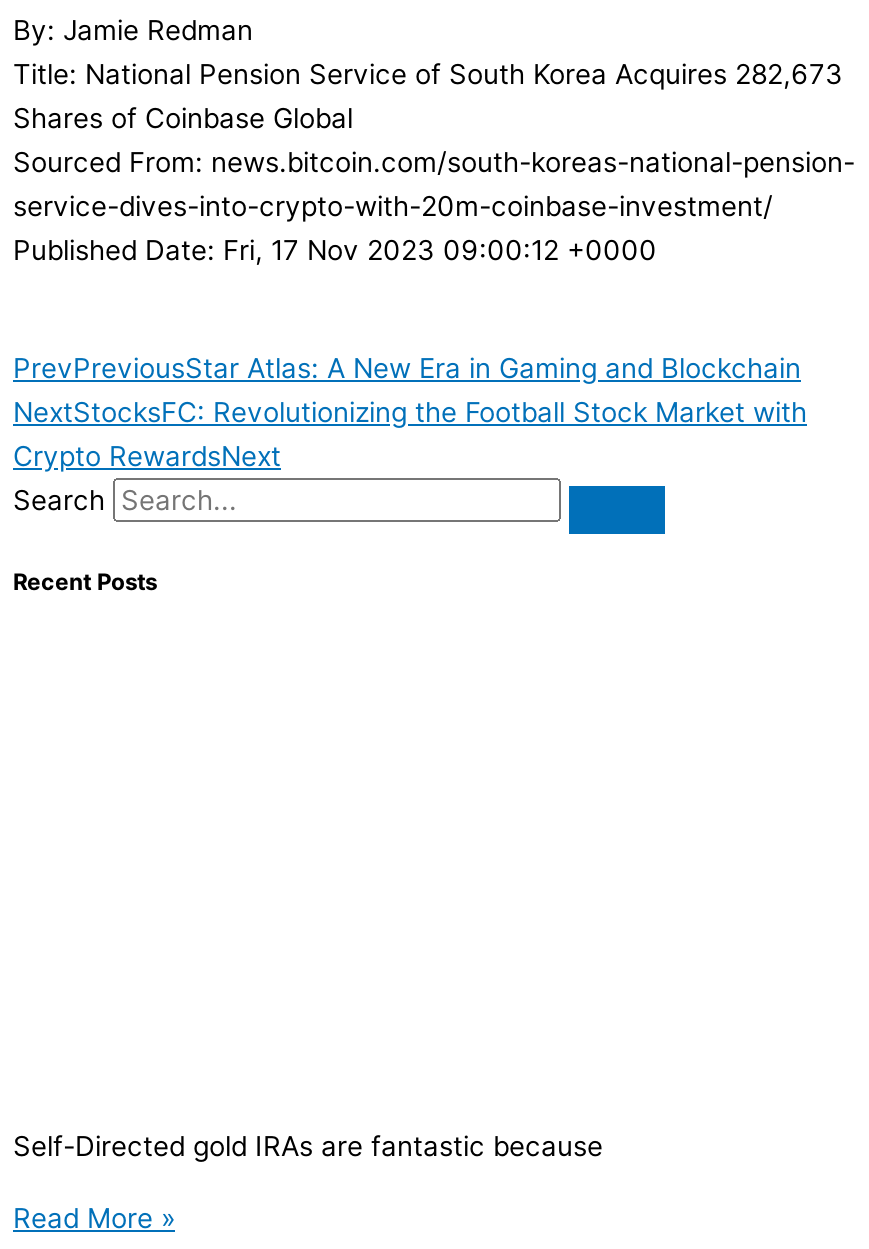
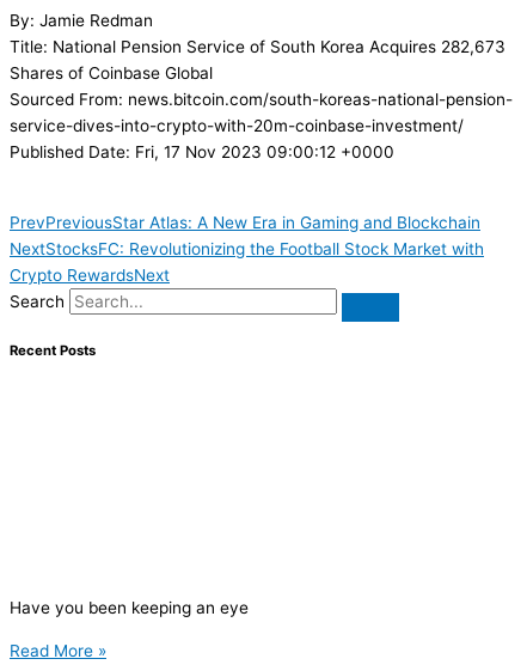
[13,1130,603,1162] Self-Directed gold IRAs are fantastic because -> [10,598,249,617] Have you been keeping an eye

